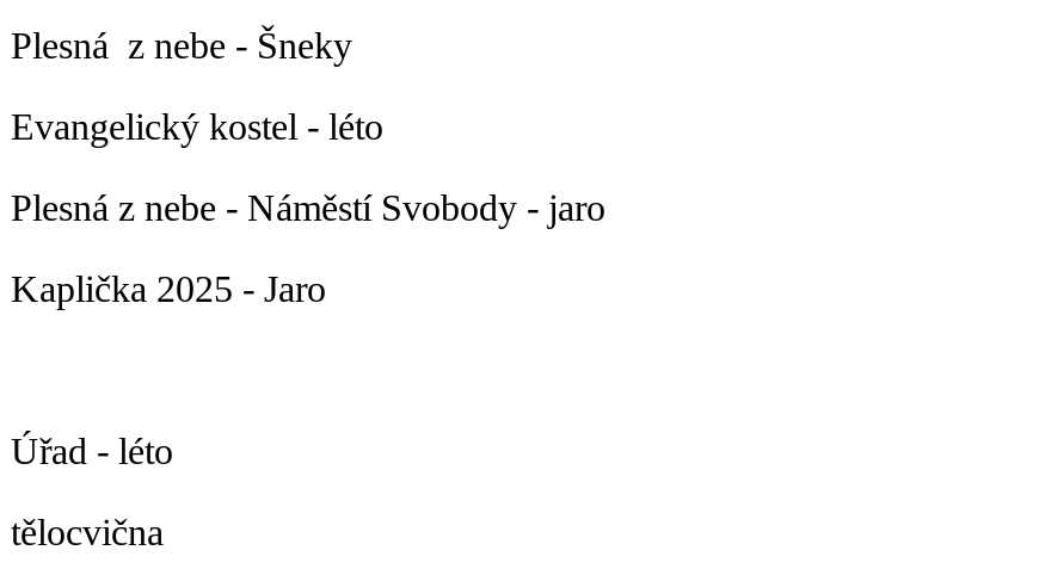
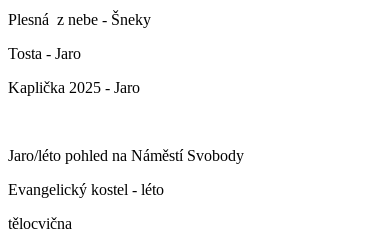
moved [11,106,383,147] -> [8,181,164,198]: Evangelický kostel - léto
[11,187,605,228] Plesná z nebe - Náměstí Svobody - jaro -> [8,45,81,62] Tosta - Jaro
moved [11,268,326,309] -> [8,79,140,96]: Kaplička 2025 - Jaro
[11,431,173,471] Úřad - léto -> [8,147,244,164] Jaro/léto pohled na Náměstí Svobody

